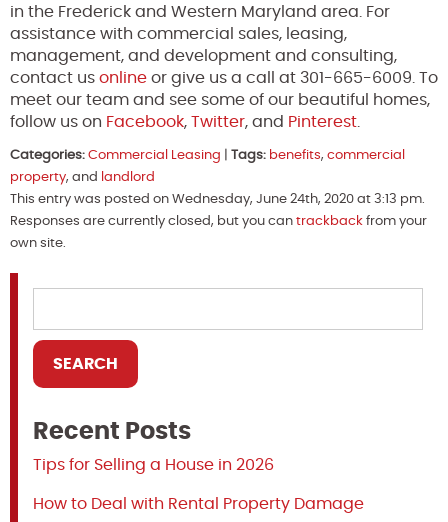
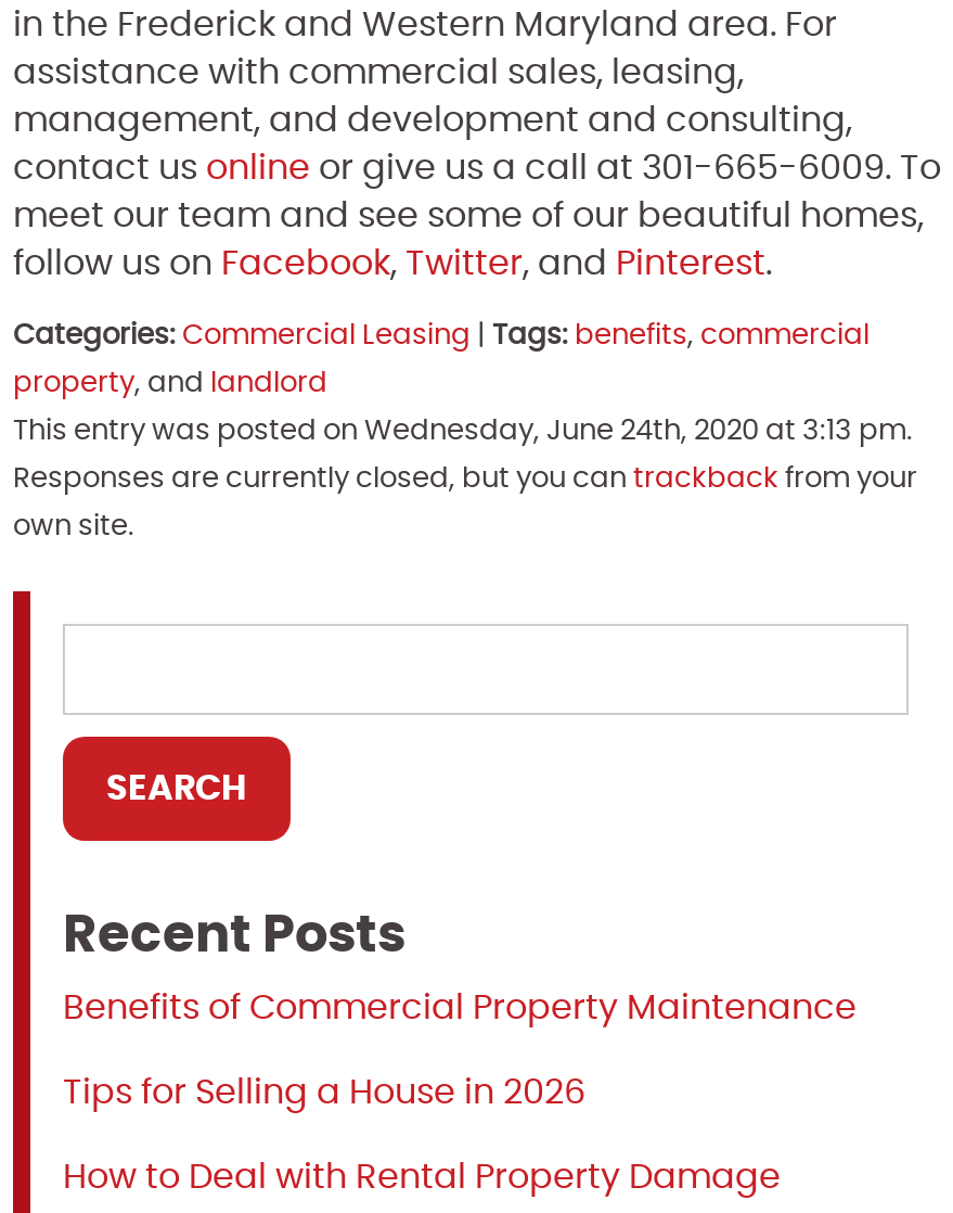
none -> [63,991,857,1026] Benefits of Commercial Property Maintenance

